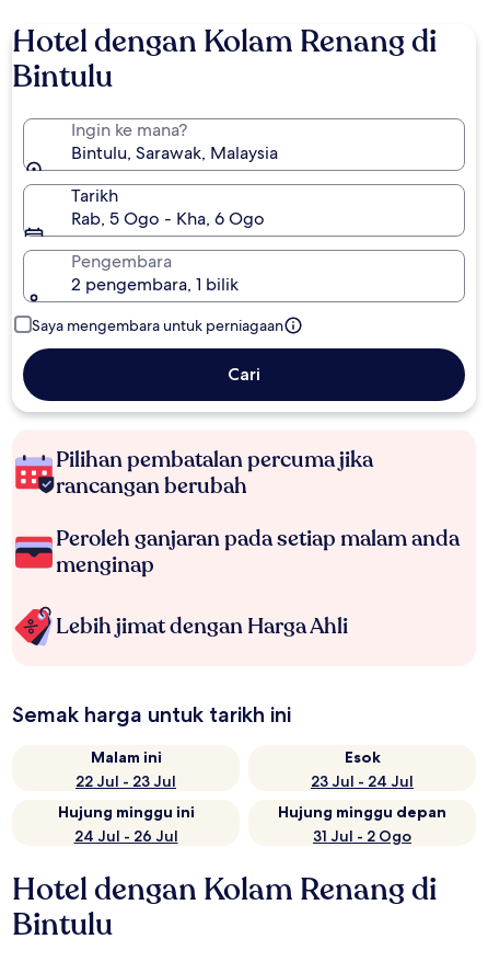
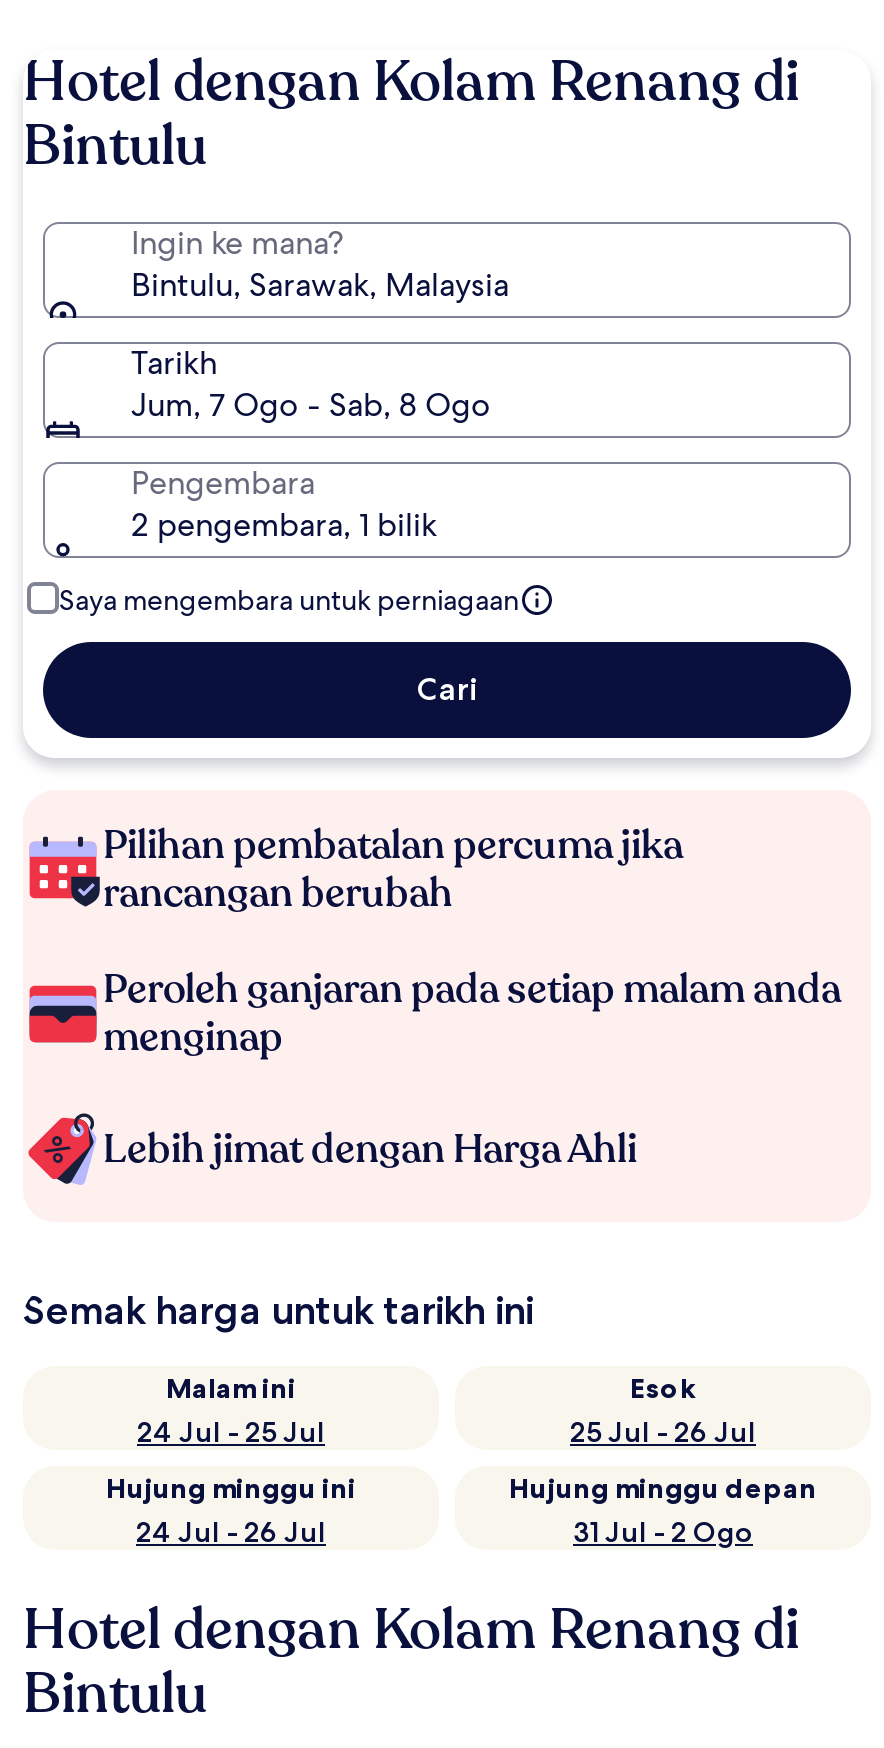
[71,207,265,230] Rab, 5 Ogo - Kha, 6 Ogo -> [131,384,491,426] Jum, 7 Ogo - Sab, 8 Ogo
[75,771,176,791] 22 Jul - 23 Jul -> [137,1414,325,1450] 24 Jul - 25 Jul
[311,771,414,791] 23 Jul - 24 Jul -> [570,1414,756,1450] 25 Jul - 26 Jul

